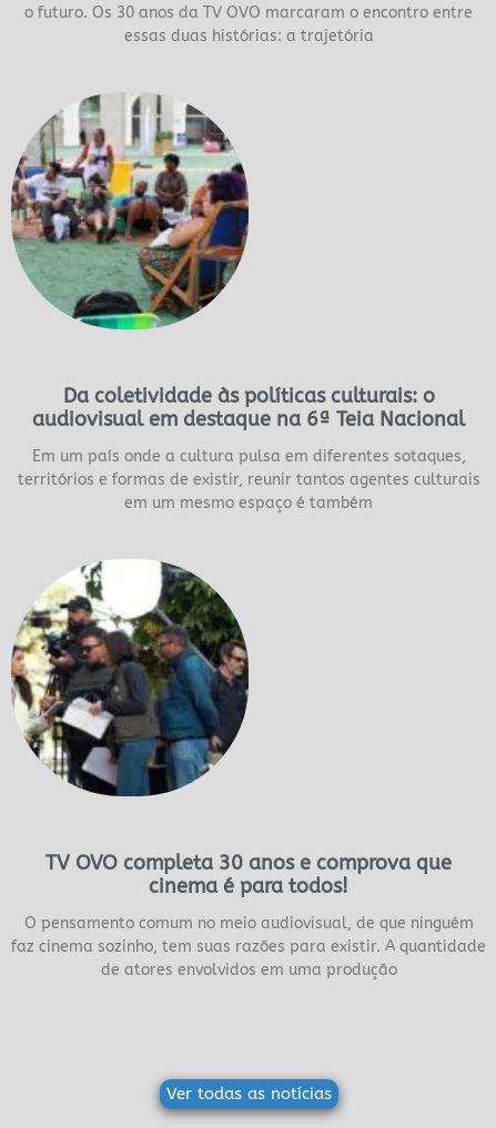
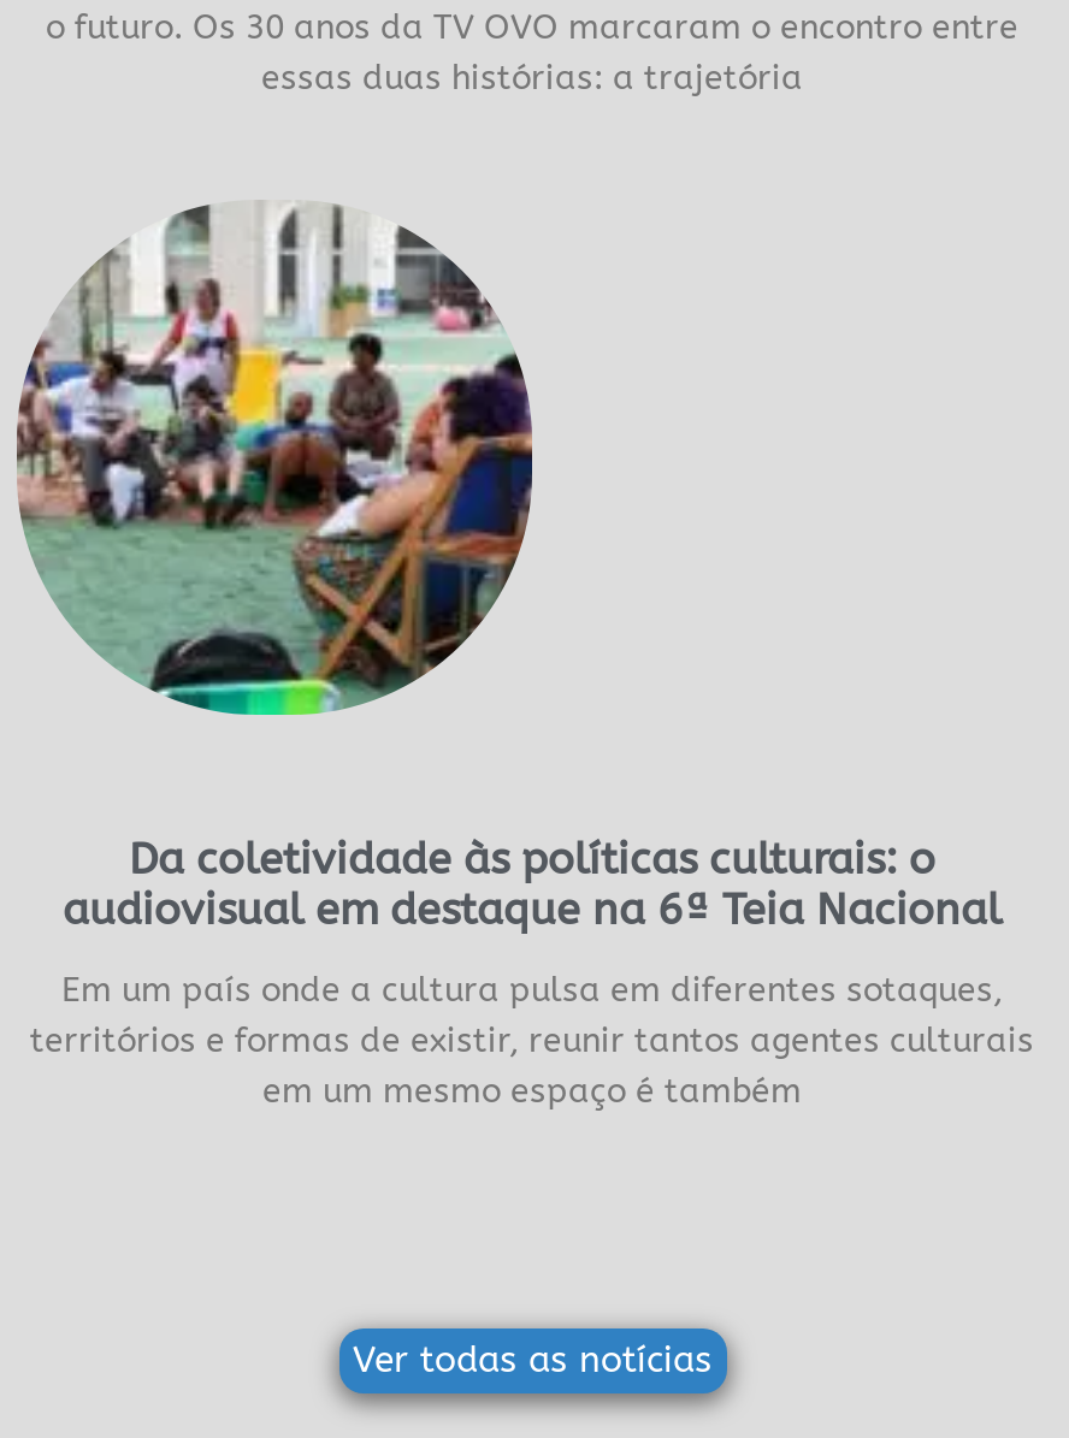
[11,560,250,797] [image] -> none
[11,850,486,979] TV OVO completa 30 anos e comprova que | cinema é para todos! | O pensamento comum no meio audiovisual, de que ninguém | faz cinema sozinho, tem suas razões para existir. A quantidade | de atores envolvidos em uma produção -> none

